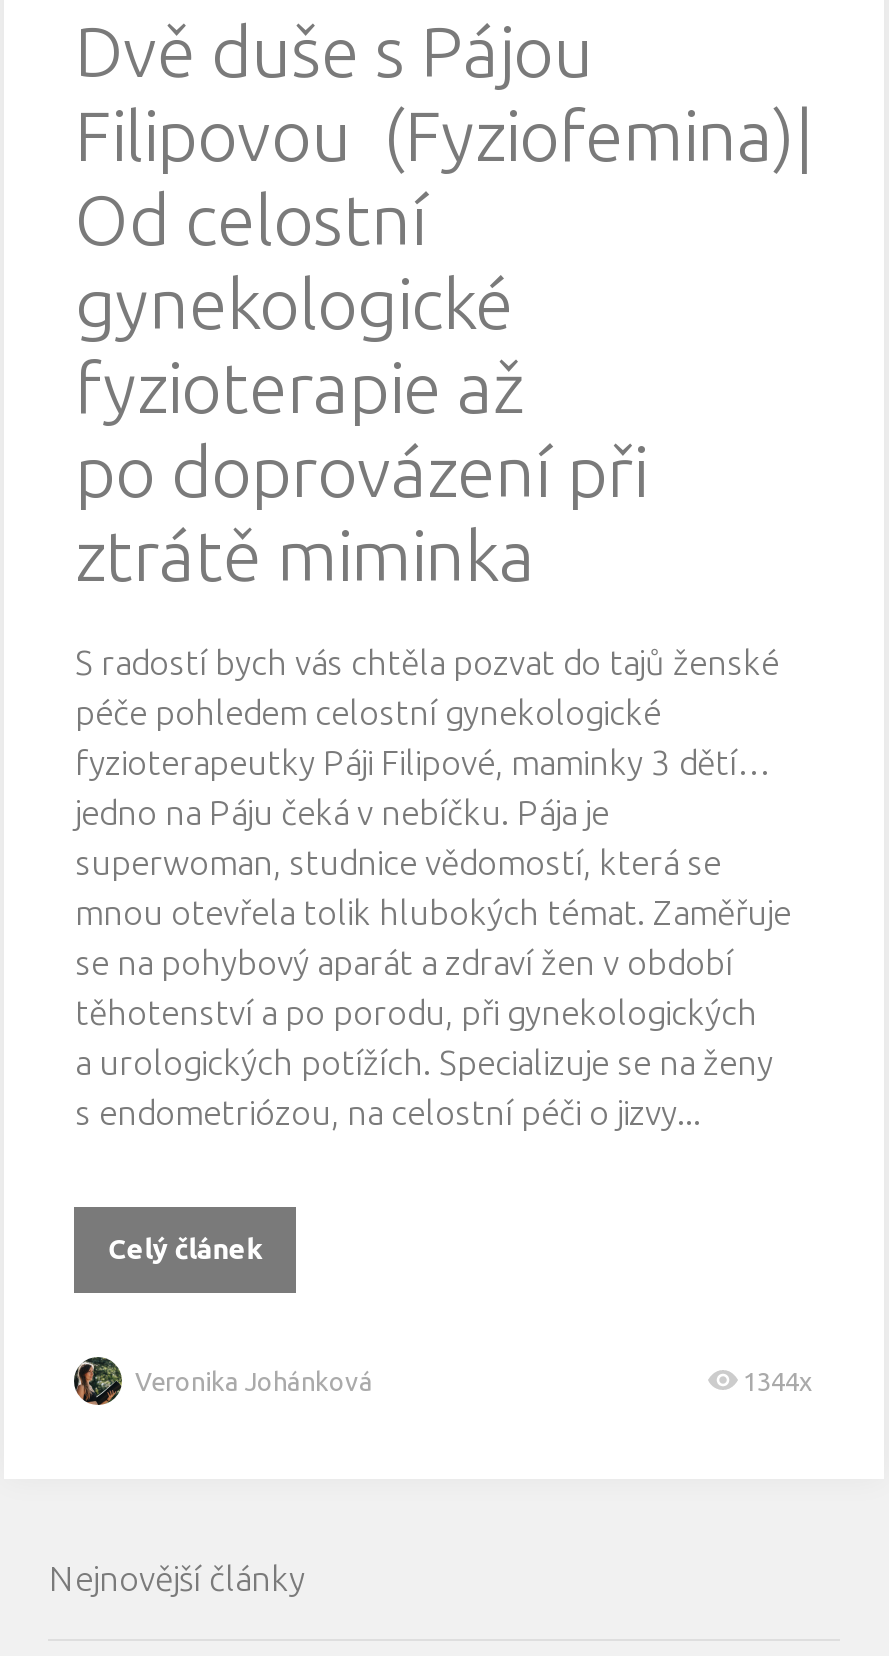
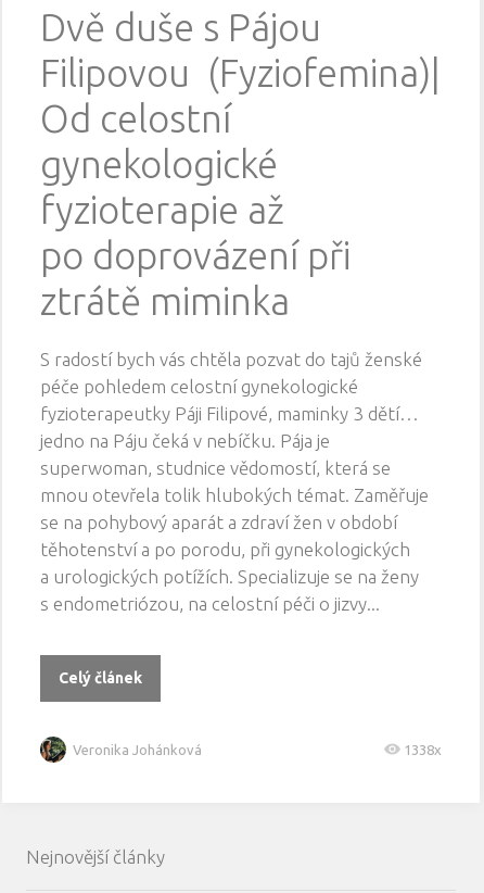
[743,1366,813,1394] 1344x -> [403,742,441,757] 1338x

